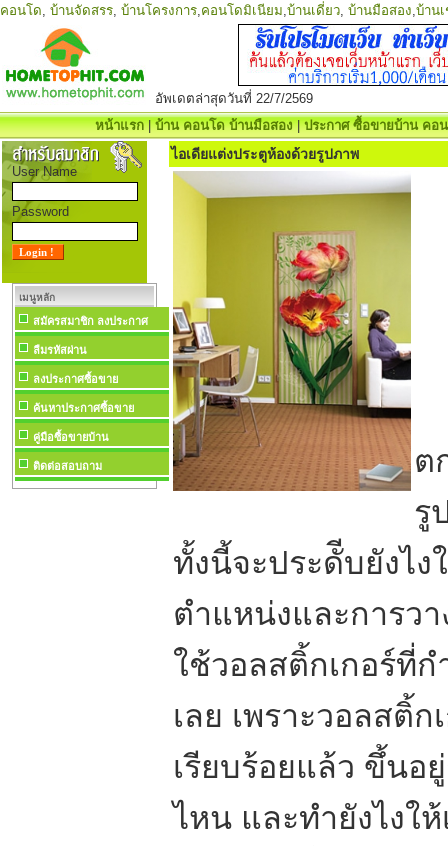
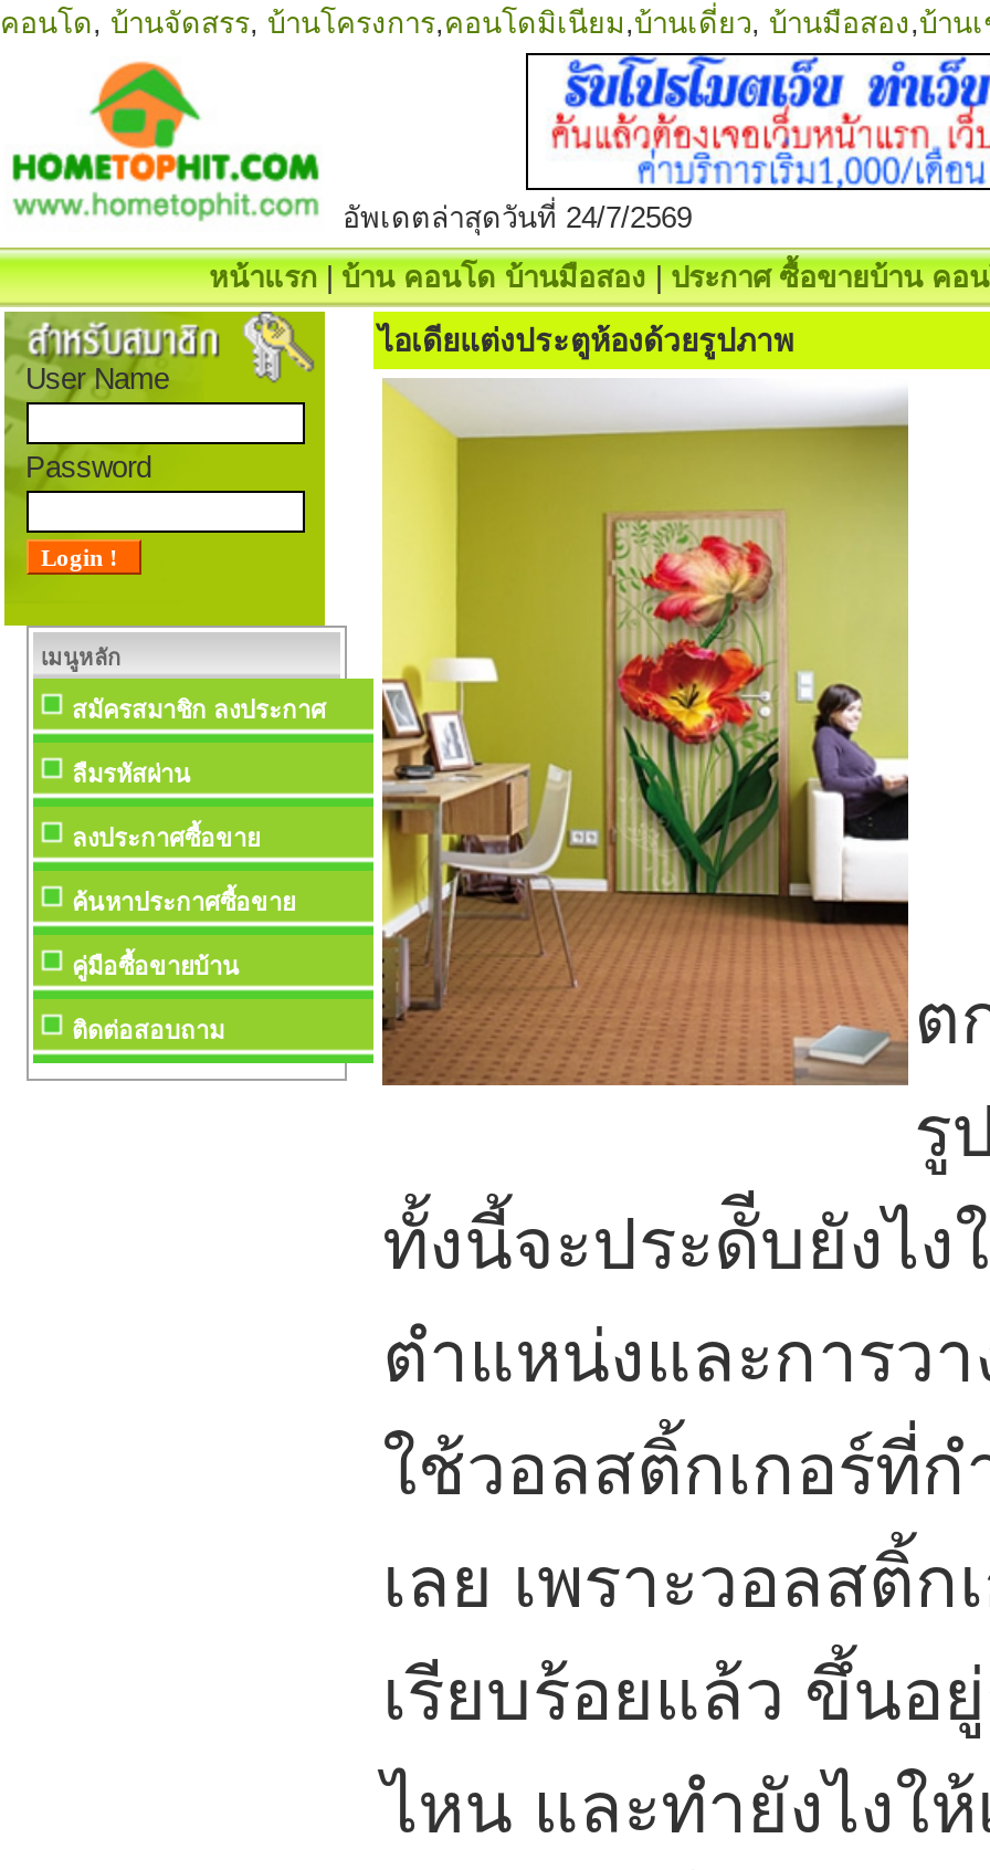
[155,91,313,106] อัพเดตล่าสุดวันที่ 22/7/2569 -> [343,201,692,234] อัพเดตล่าสุดวันที่ 24/7/2569

